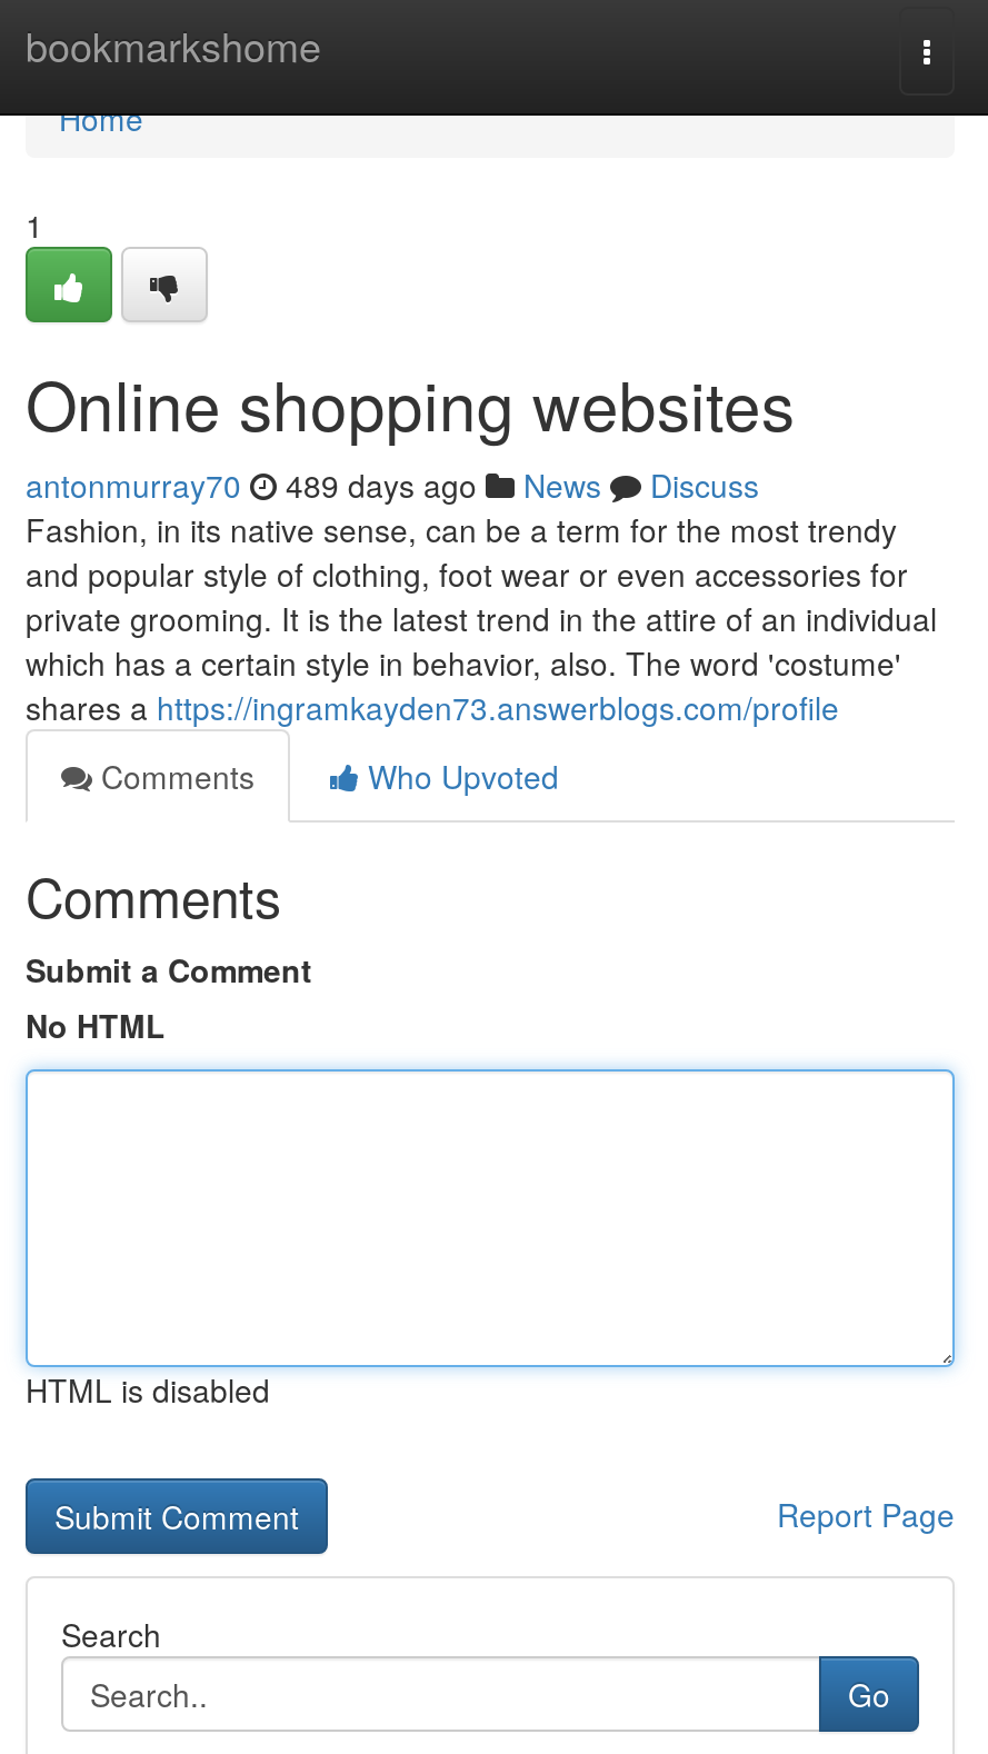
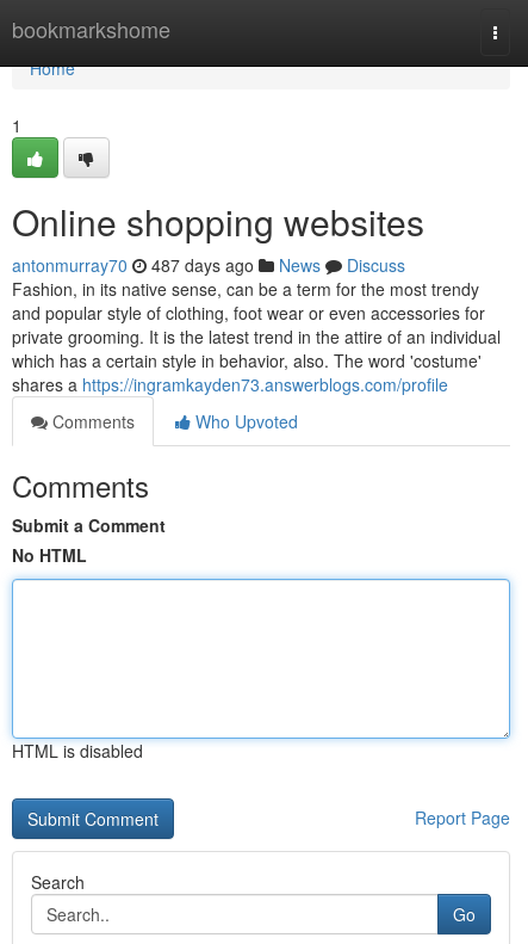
[26,462,759,507] antonmurray70 489 days ago News Discuss -> [12,253,405,277] antonmurray70 487 days ago News Discuss

